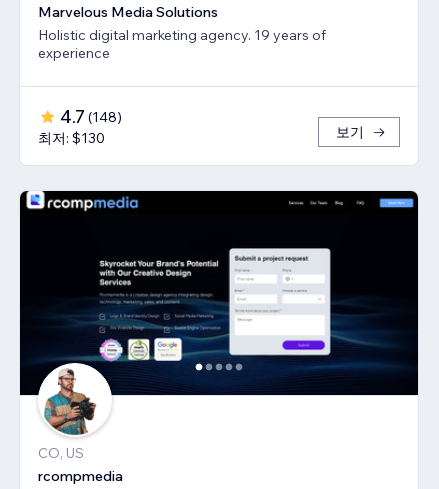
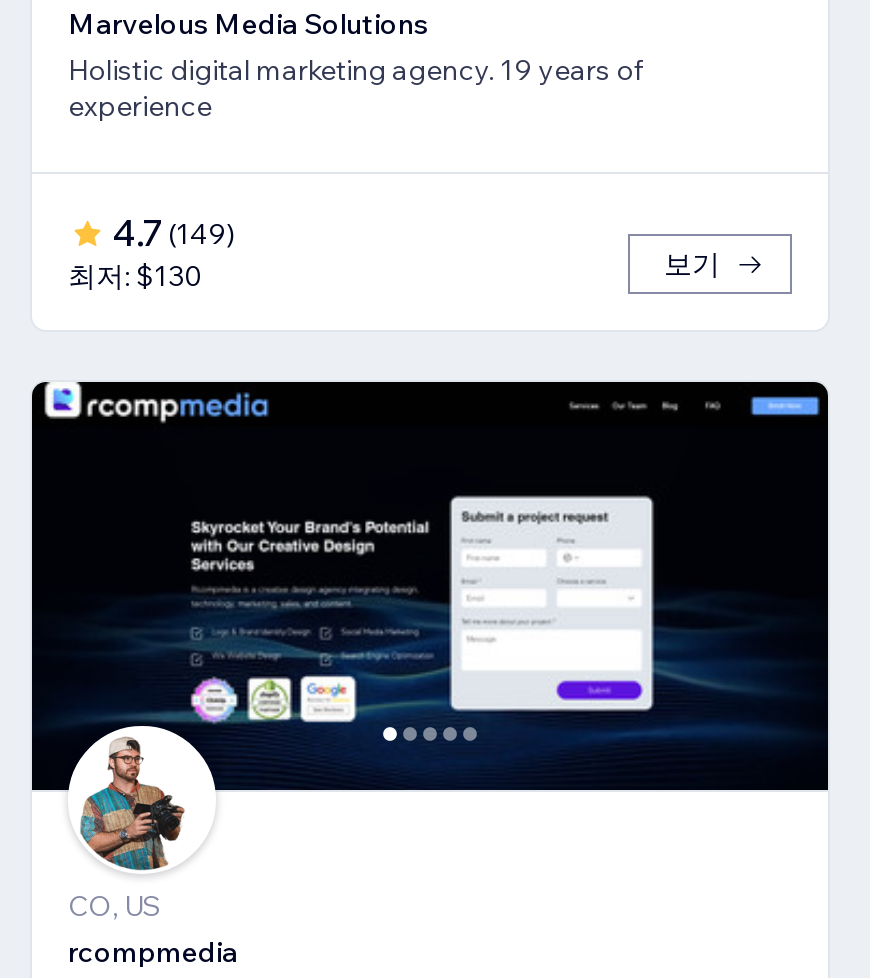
[60,105,122,128] 4.7 (148) -> [112,211,236,257] 4.7 (149)

